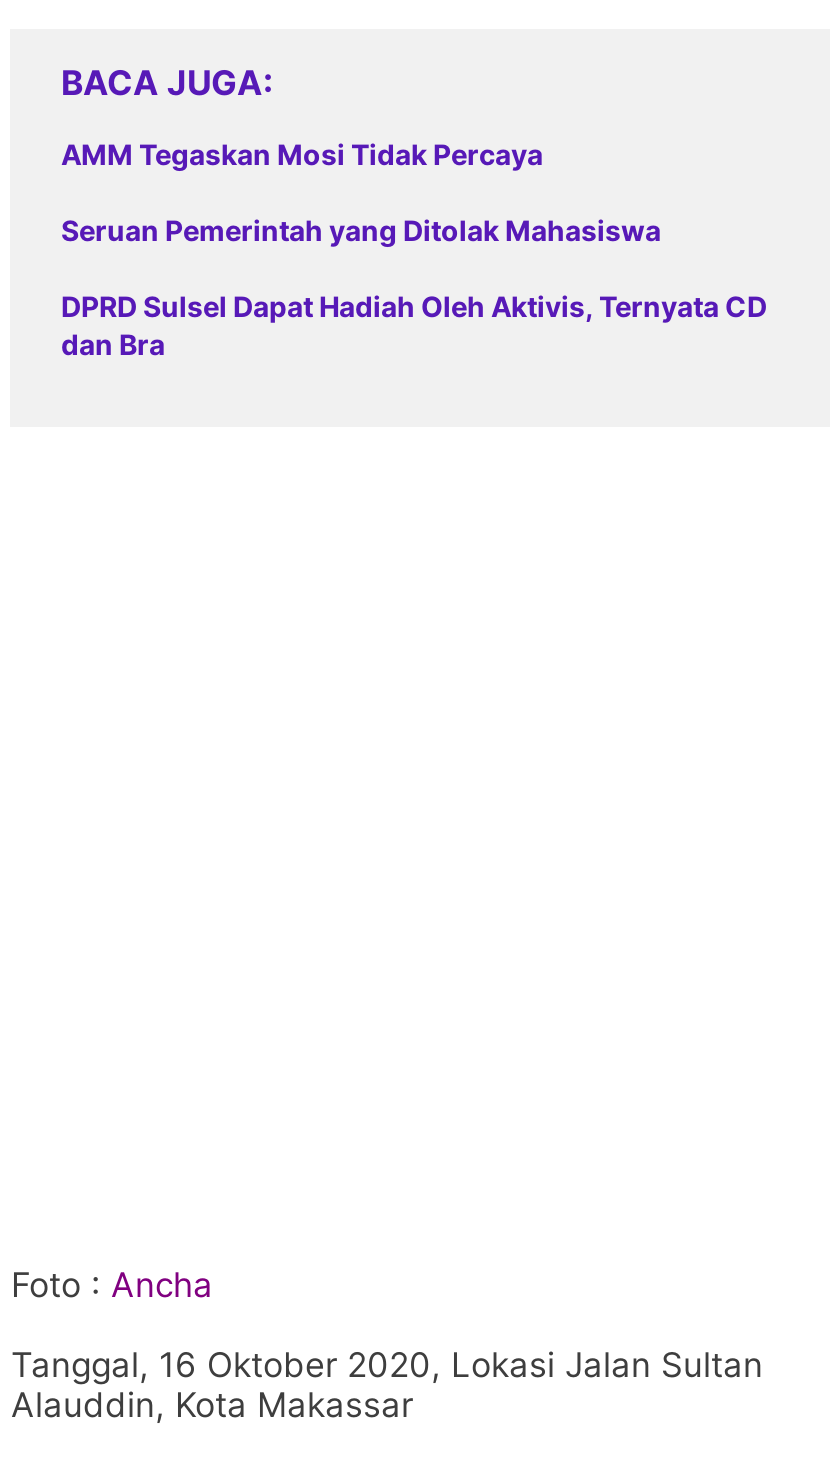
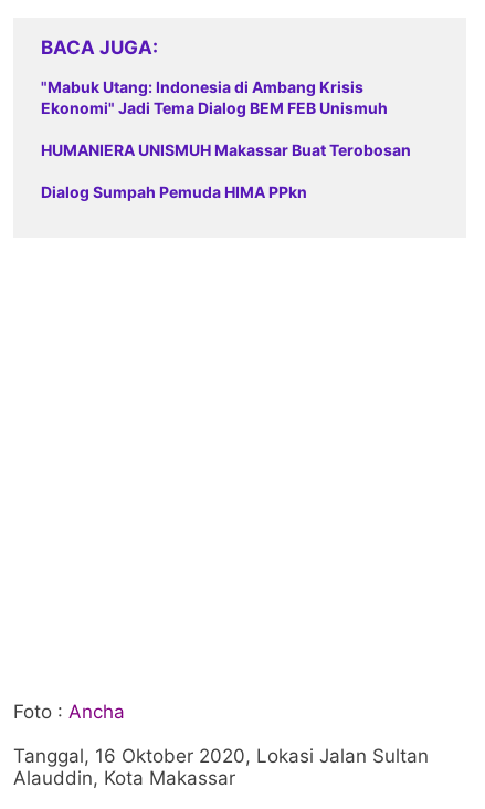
[61,137,543,171] AMM Tegaskan Mosi Tidak Percaya -> [41,77,388,117] "Mabuk Utang: Indonesia di Ambang Krisis | Ekonomi" Jadi Tema Dialog BEM FEB Unismuh
[61,213,661,247] Seruan Pemerintah yang Ditolak Mahasiswa -> [41,140,412,159] HUMANIERA UNISMUH Makassar Buat Terobosan
[61,289,767,361] DPRD Sulsel Dapat Hadiah Oleh Aktivis, Ternyata CD | dan Bra -> [41,182,308,201] Dialog Sumpah Pemuda HIMA PPkn

